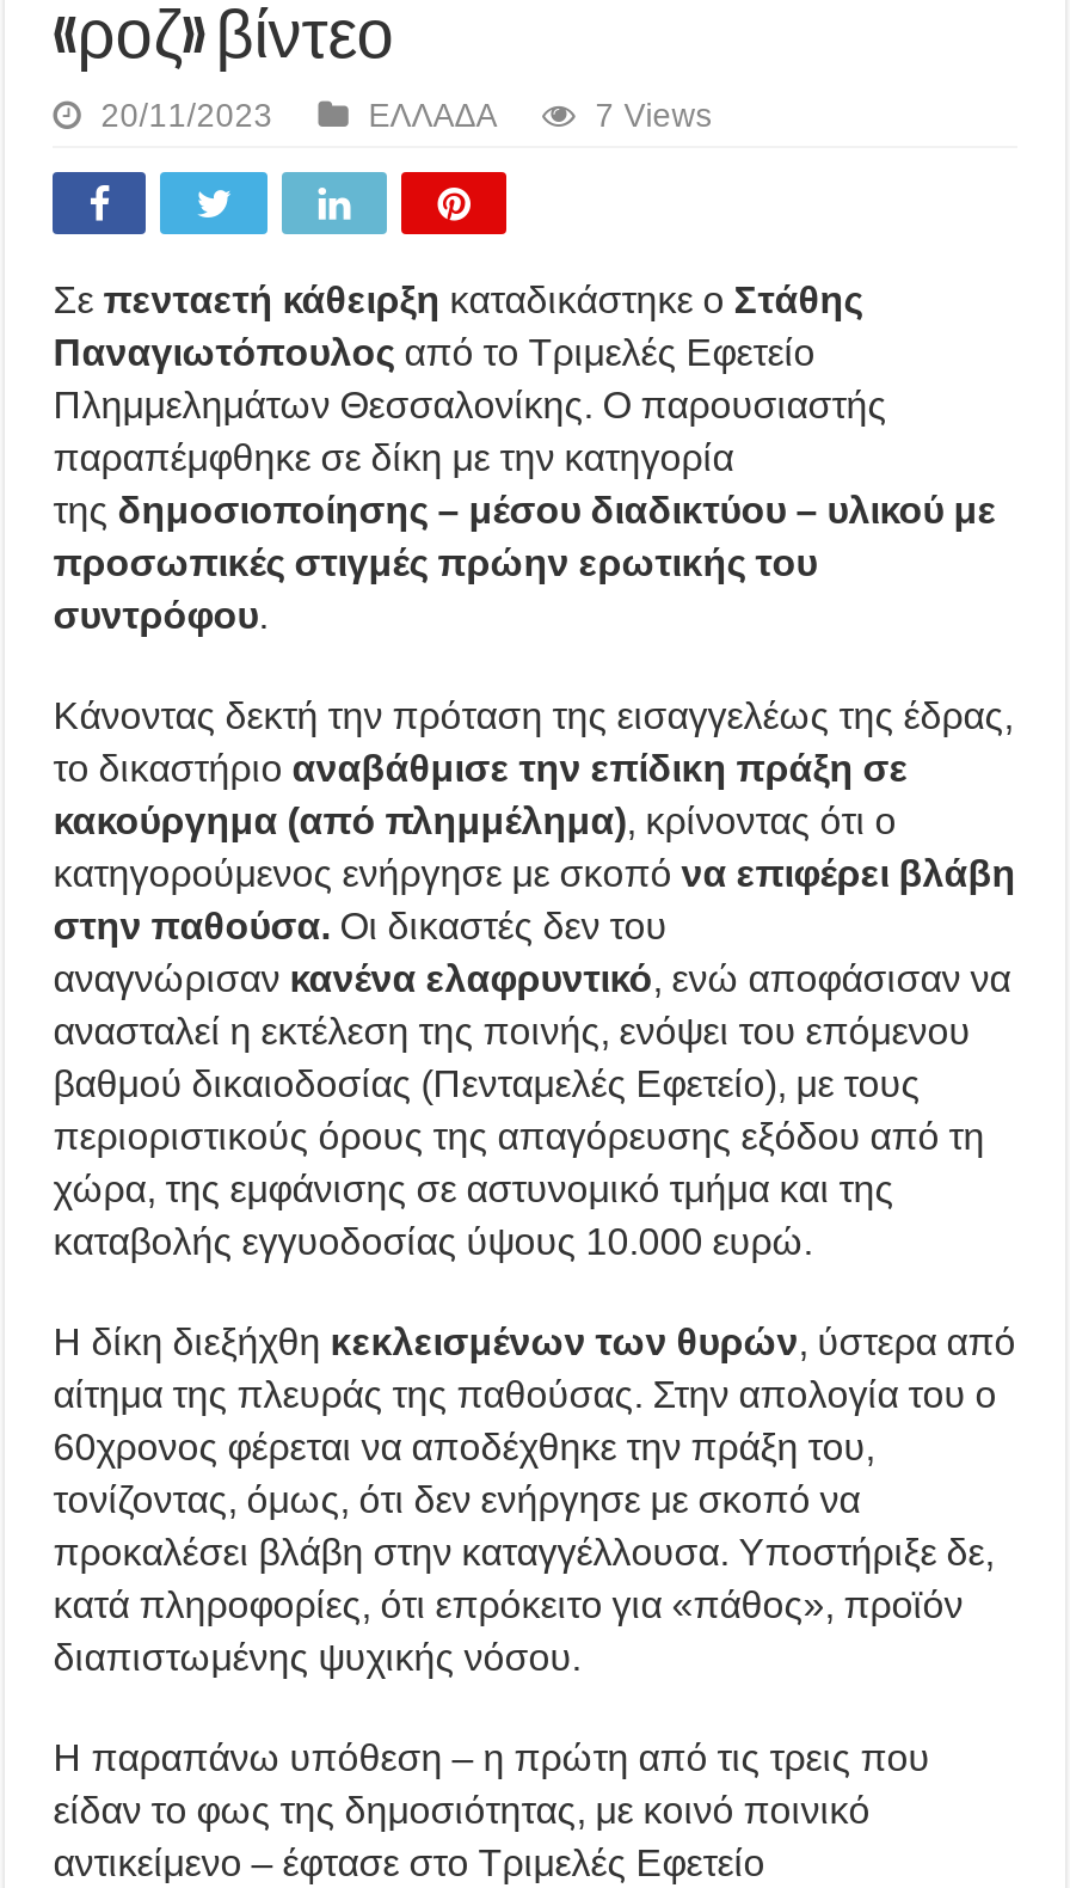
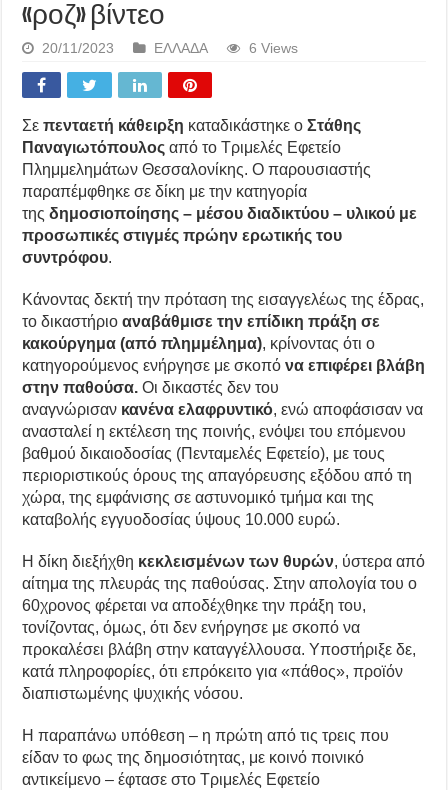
[595,97,712,133] 7 Views -> [249,41,298,56] 6 Views

